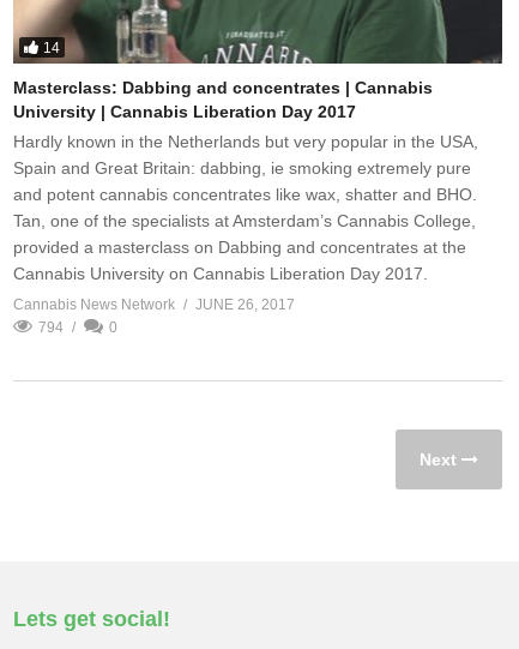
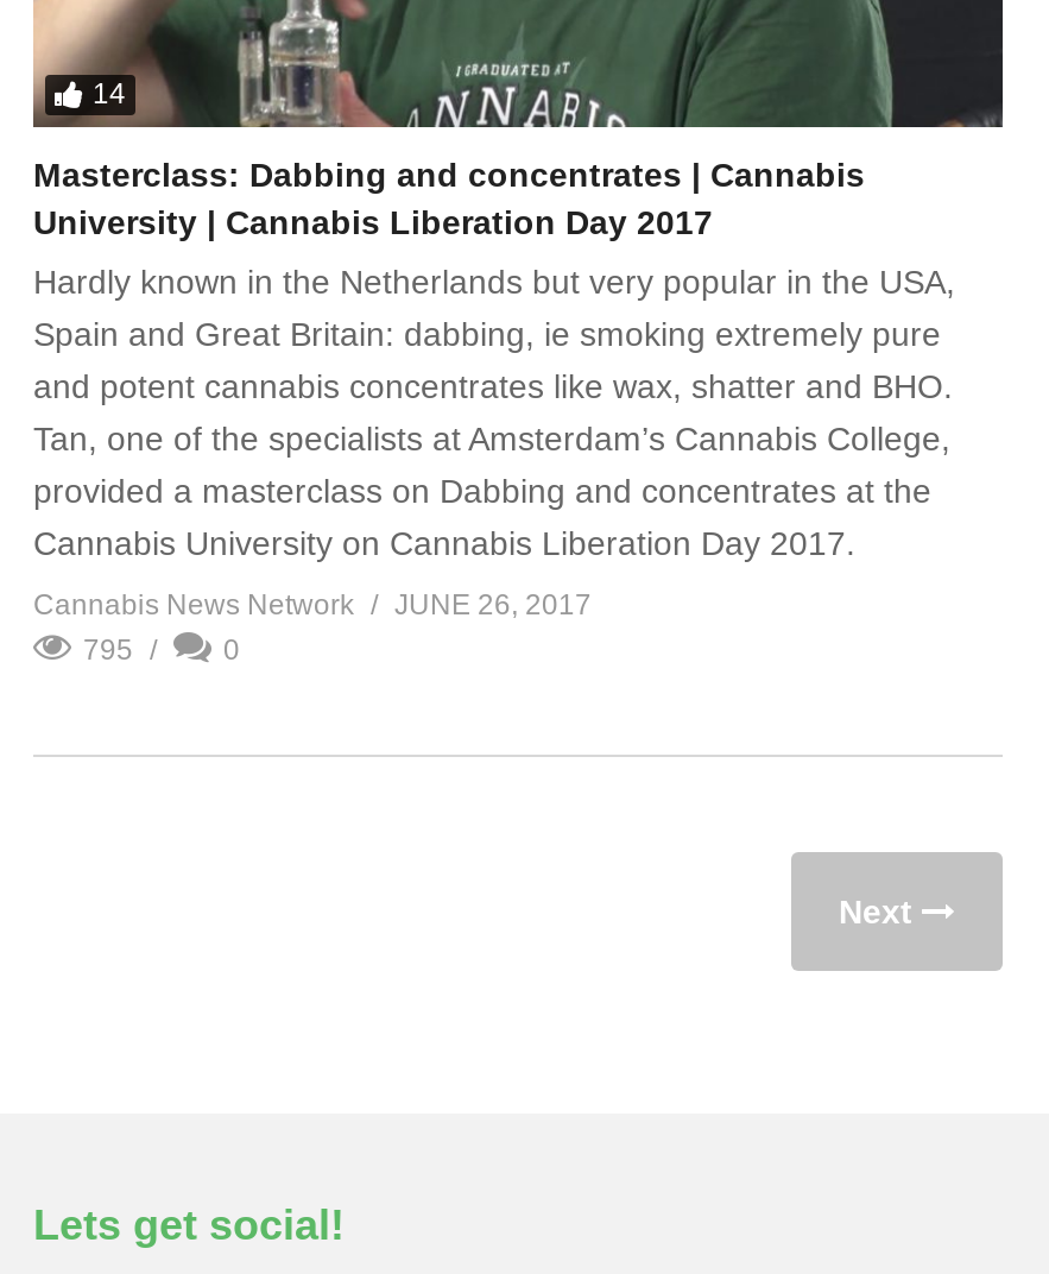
[38,320,64,336] 794 -> [83,633,133,666] 795

